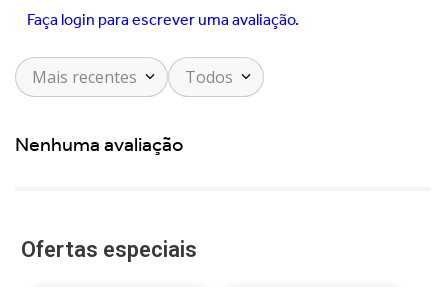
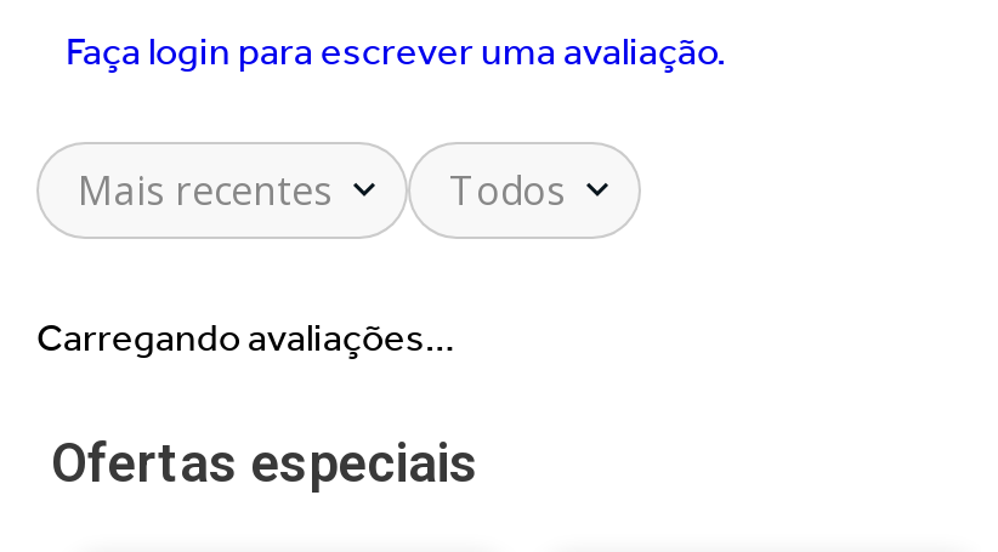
[15,132,183,156] Nenhuma avaliação -> [36,314,454,360] Carregando avaliações…

